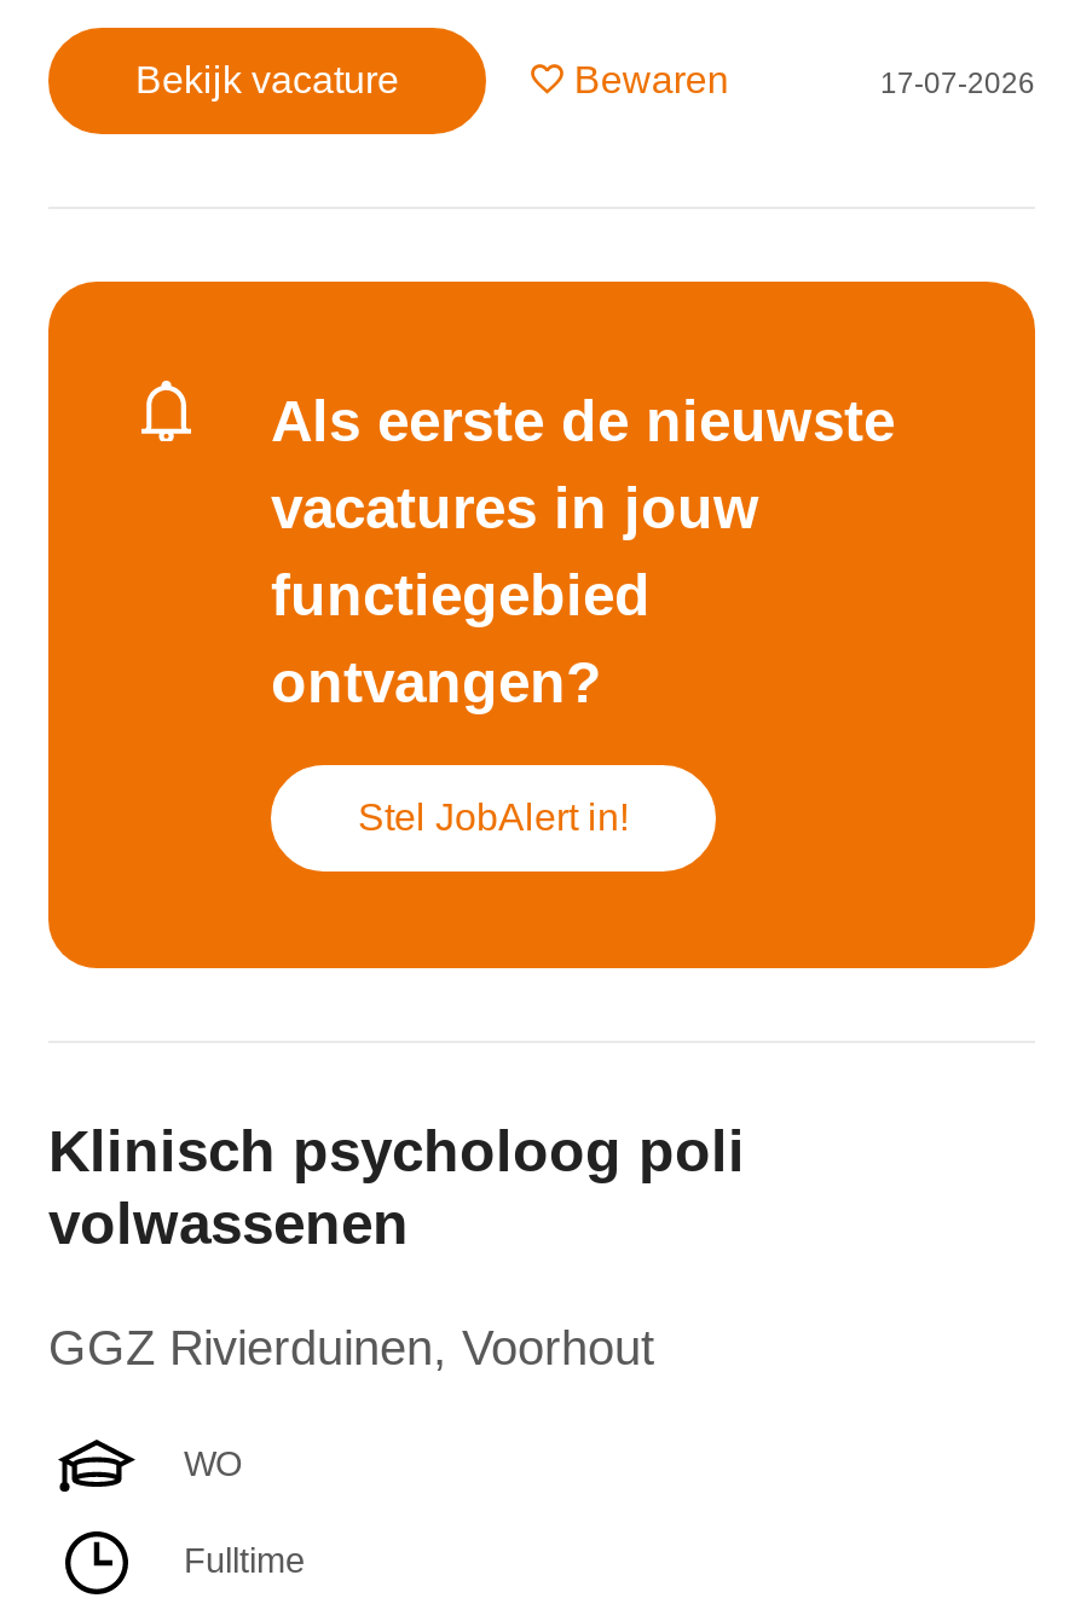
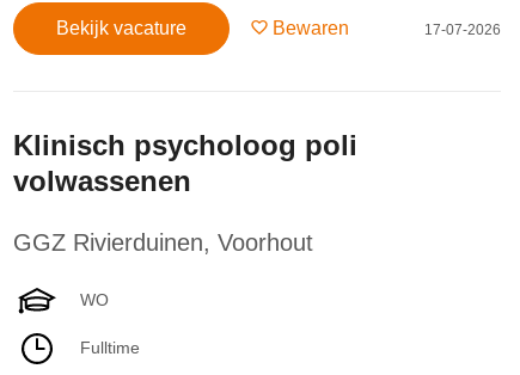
[46,279,1038,971] [image] | Als eerste de nieuwste | vacatures in jouw | functiegebied | ontvangen? | Stel JobAlert in! -> none

